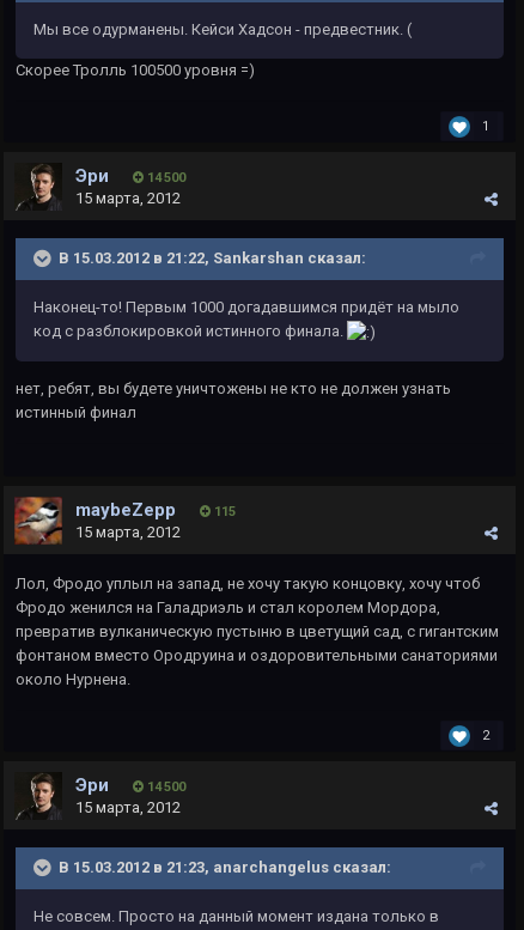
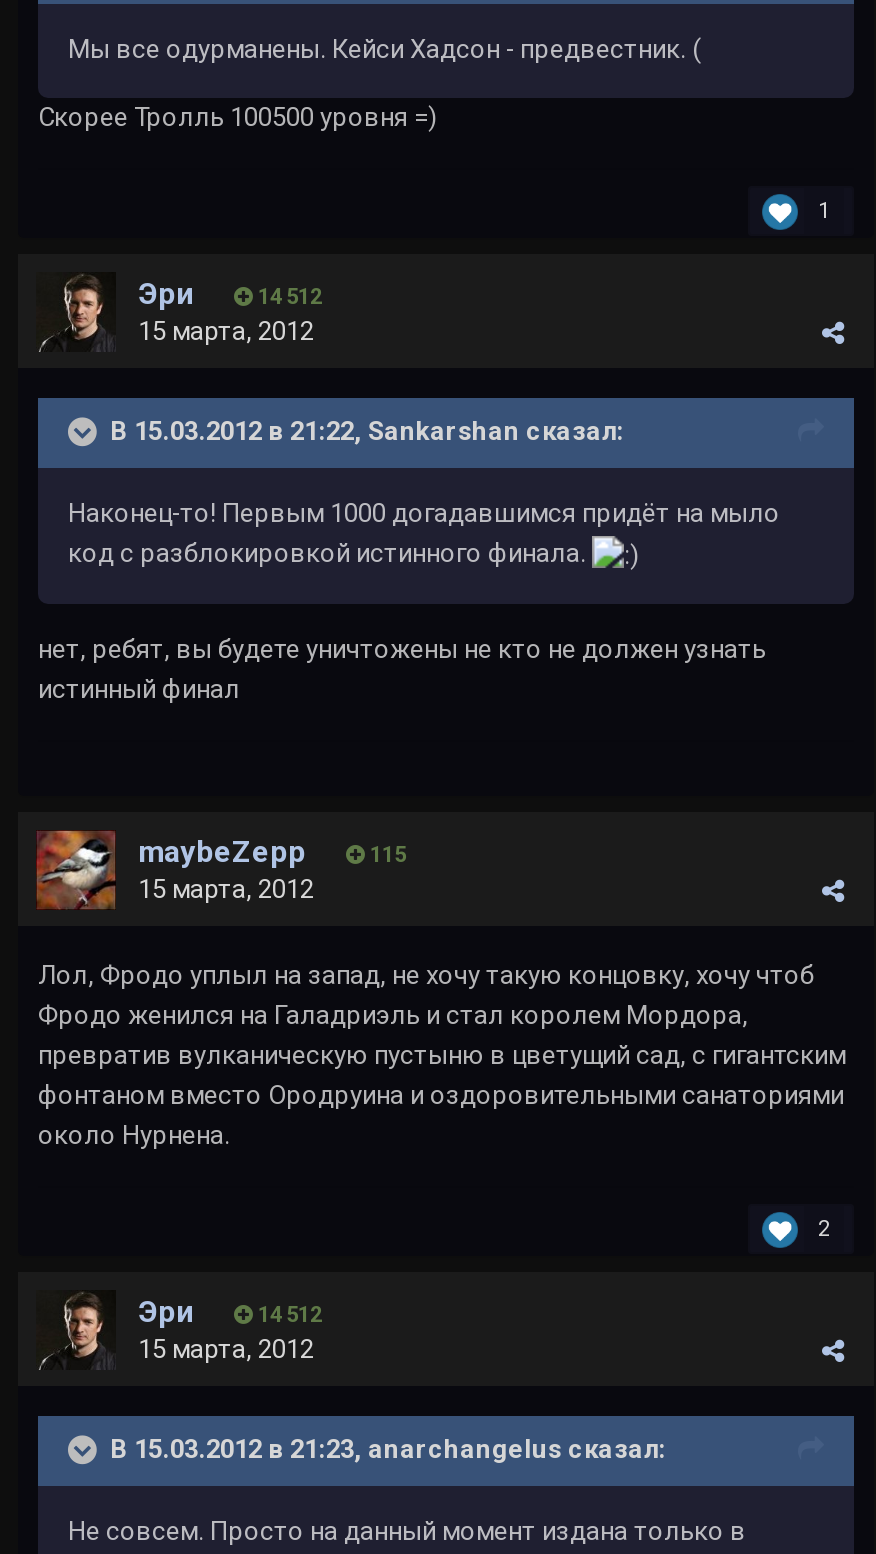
[144,170,185,186] 14 500 -> [252,284,322,310] 14 512
[144,779,185,795] 14 500 -> [252,1302,322,1328] 14 512

